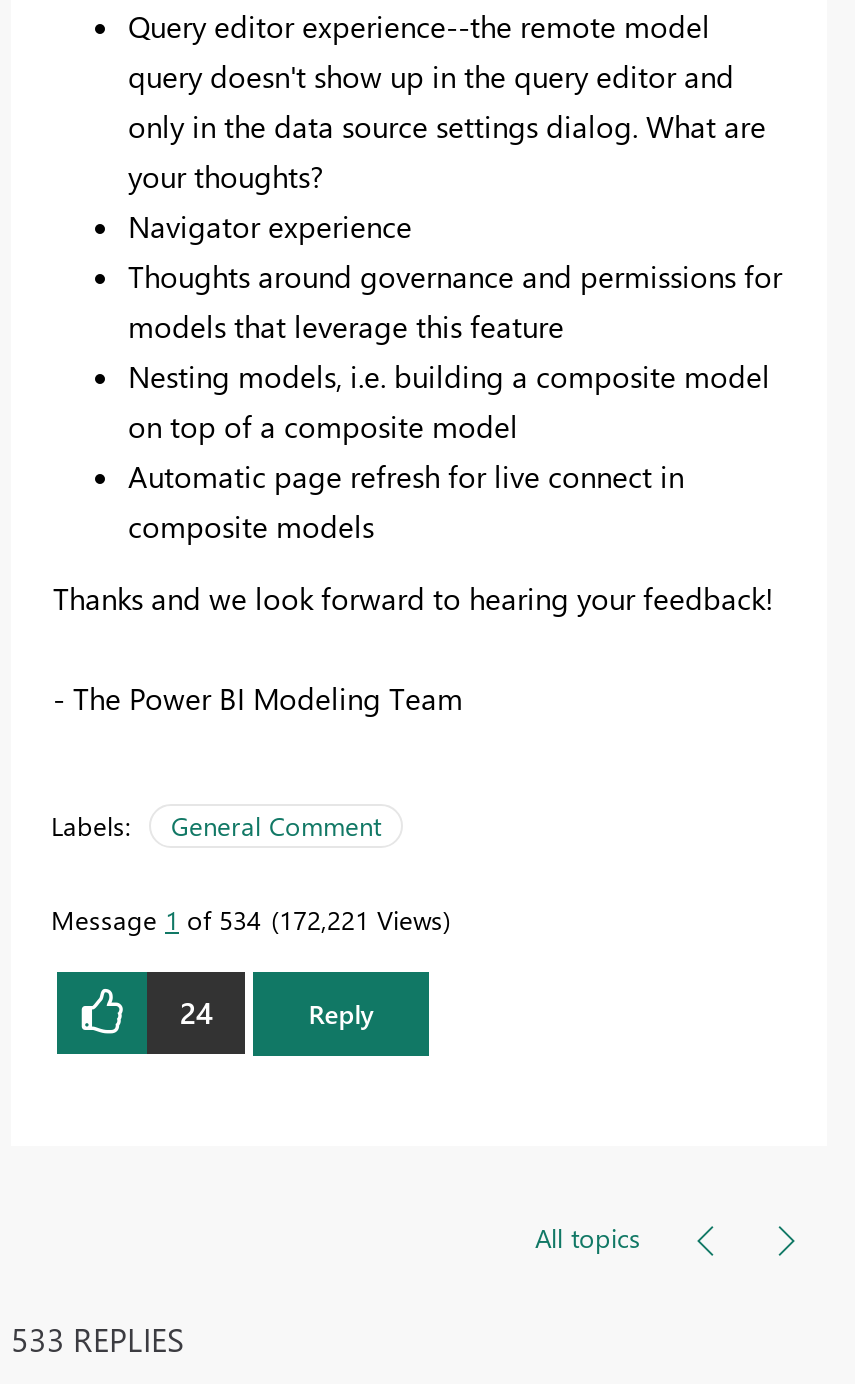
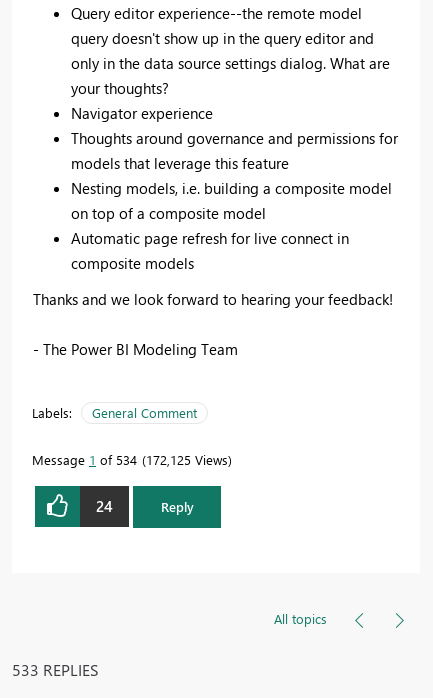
[51,901,443,935] Message 1 of 534 172,221 Views -> [32,451,228,468] Message 1 of 534 172,125 Views

